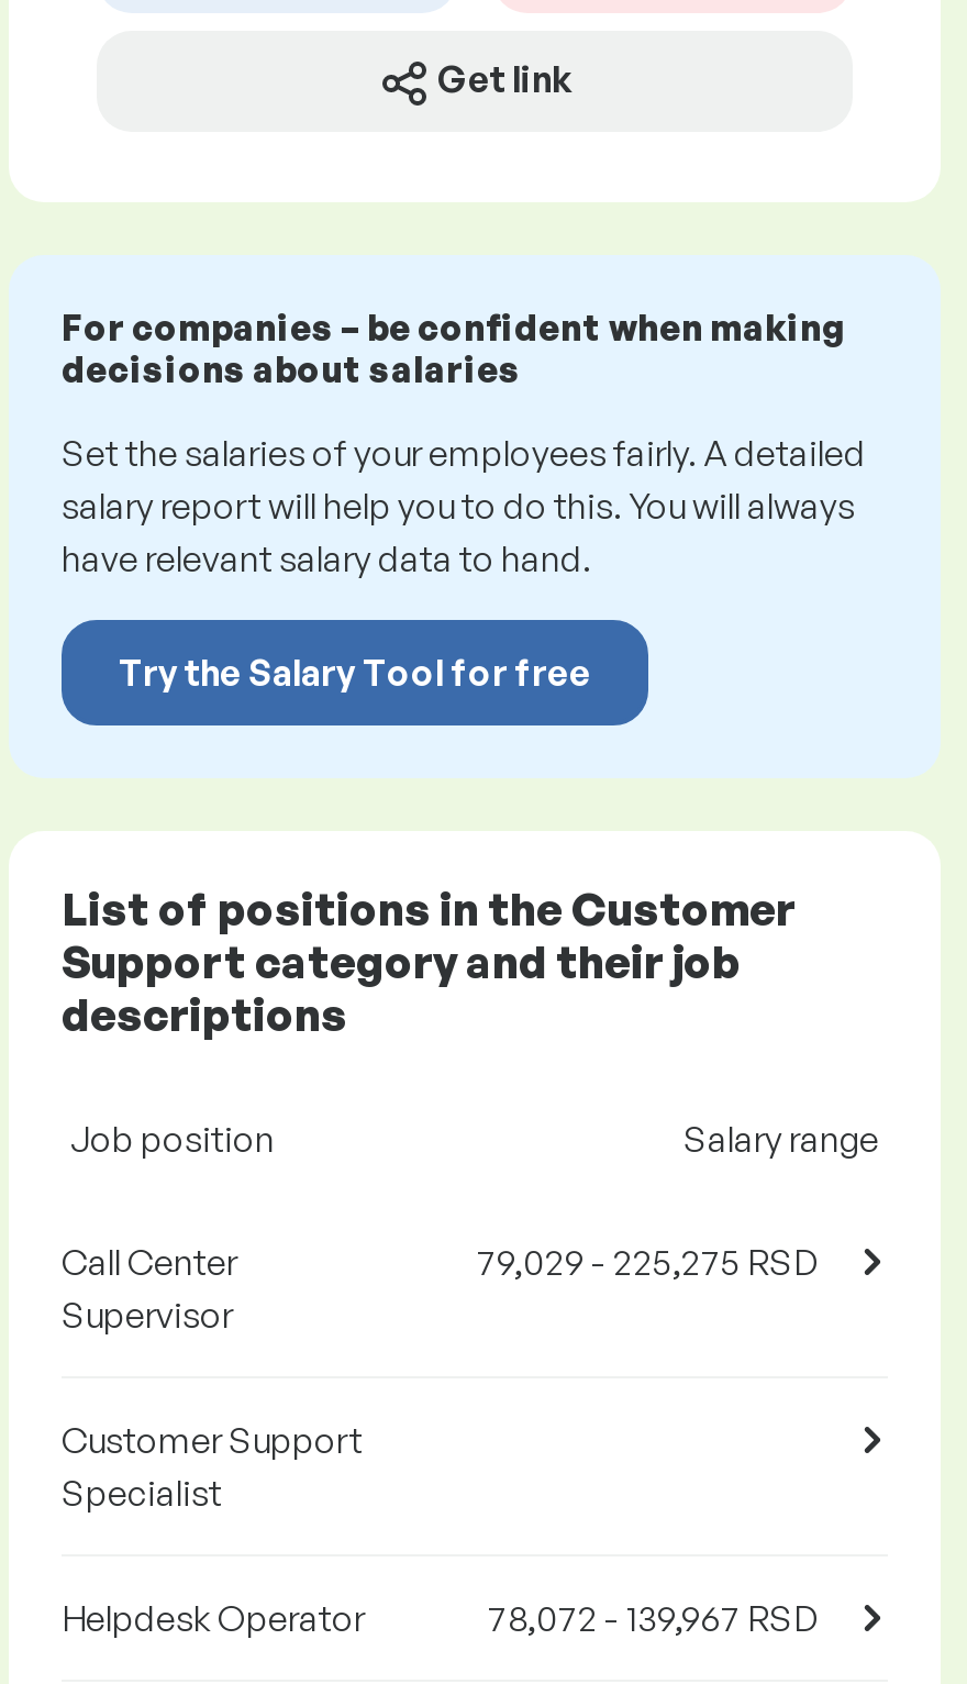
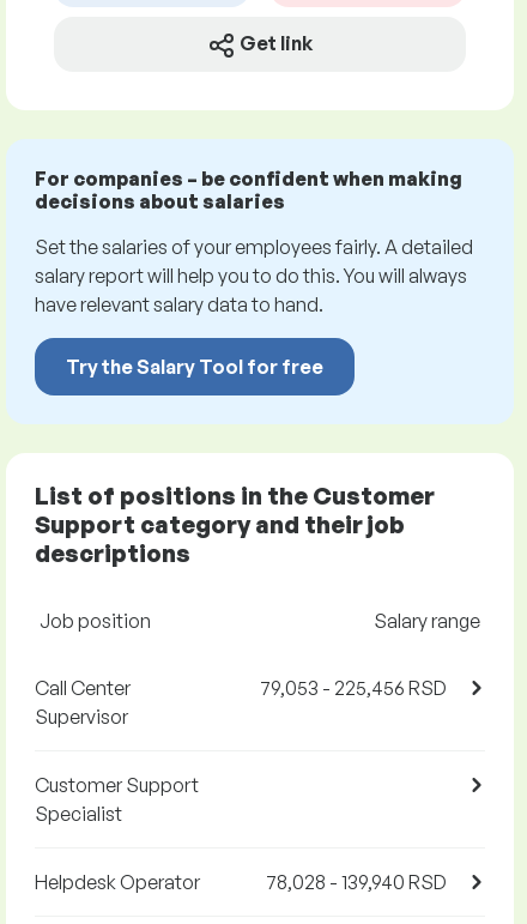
[477,1240,818,1284] 79,029 - 225,275 RSD -> [260,676,447,700] 79,053 - 225,456 RSD
[488,1597,818,1640] 78,072 - 139,967 RSD -> [266,870,447,894] 78,028 - 139,940 RSD

